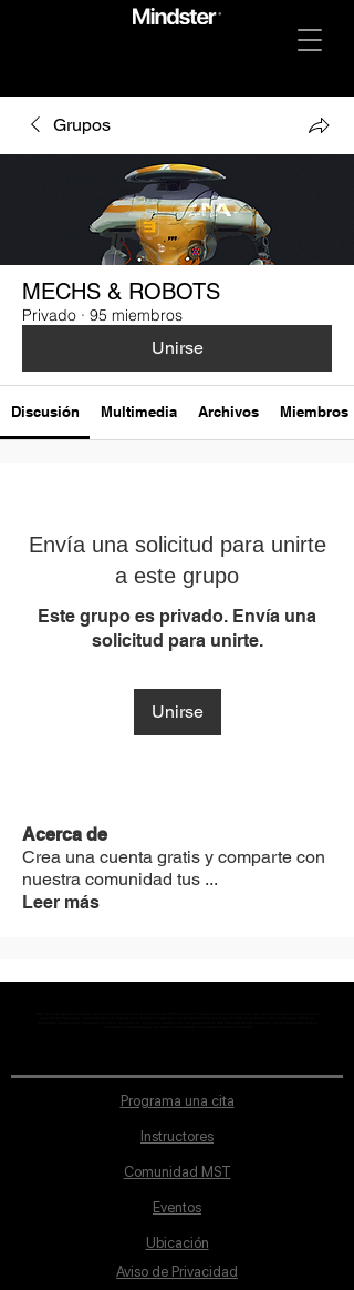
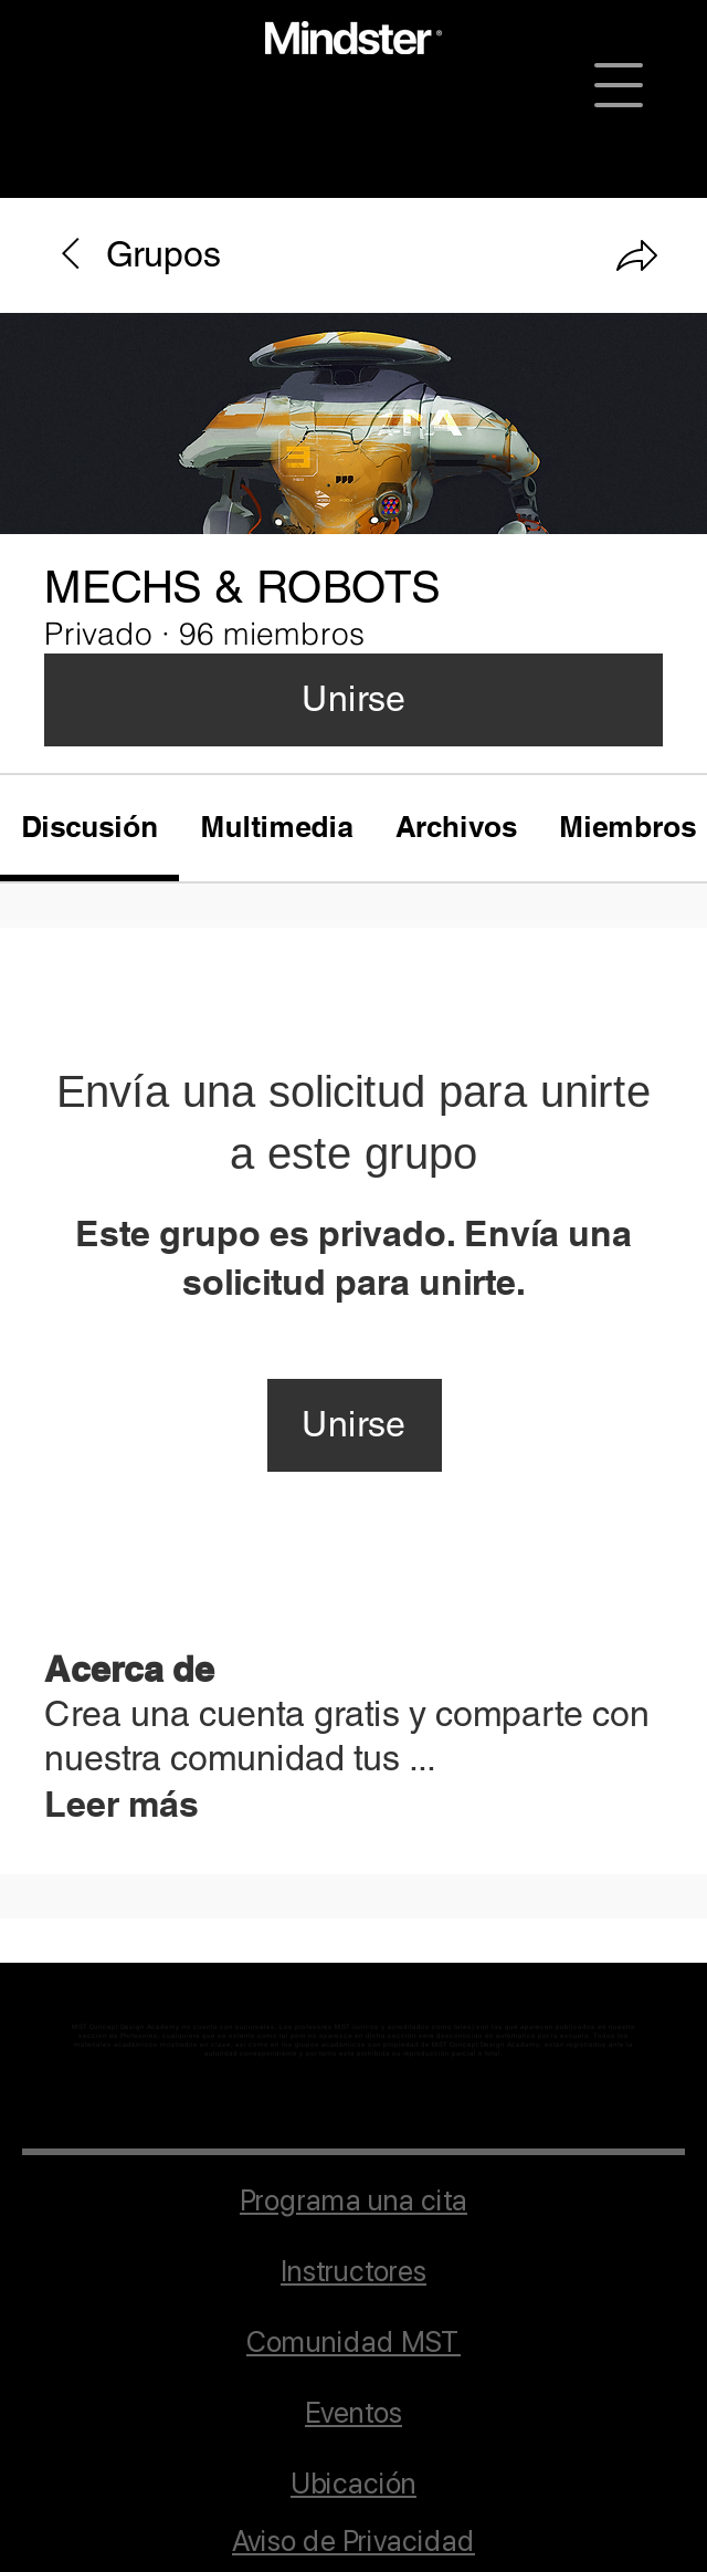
[22,305,183,325] Privado · 95 miembros -> [44,614,365,654] Privado · 96 miembros

